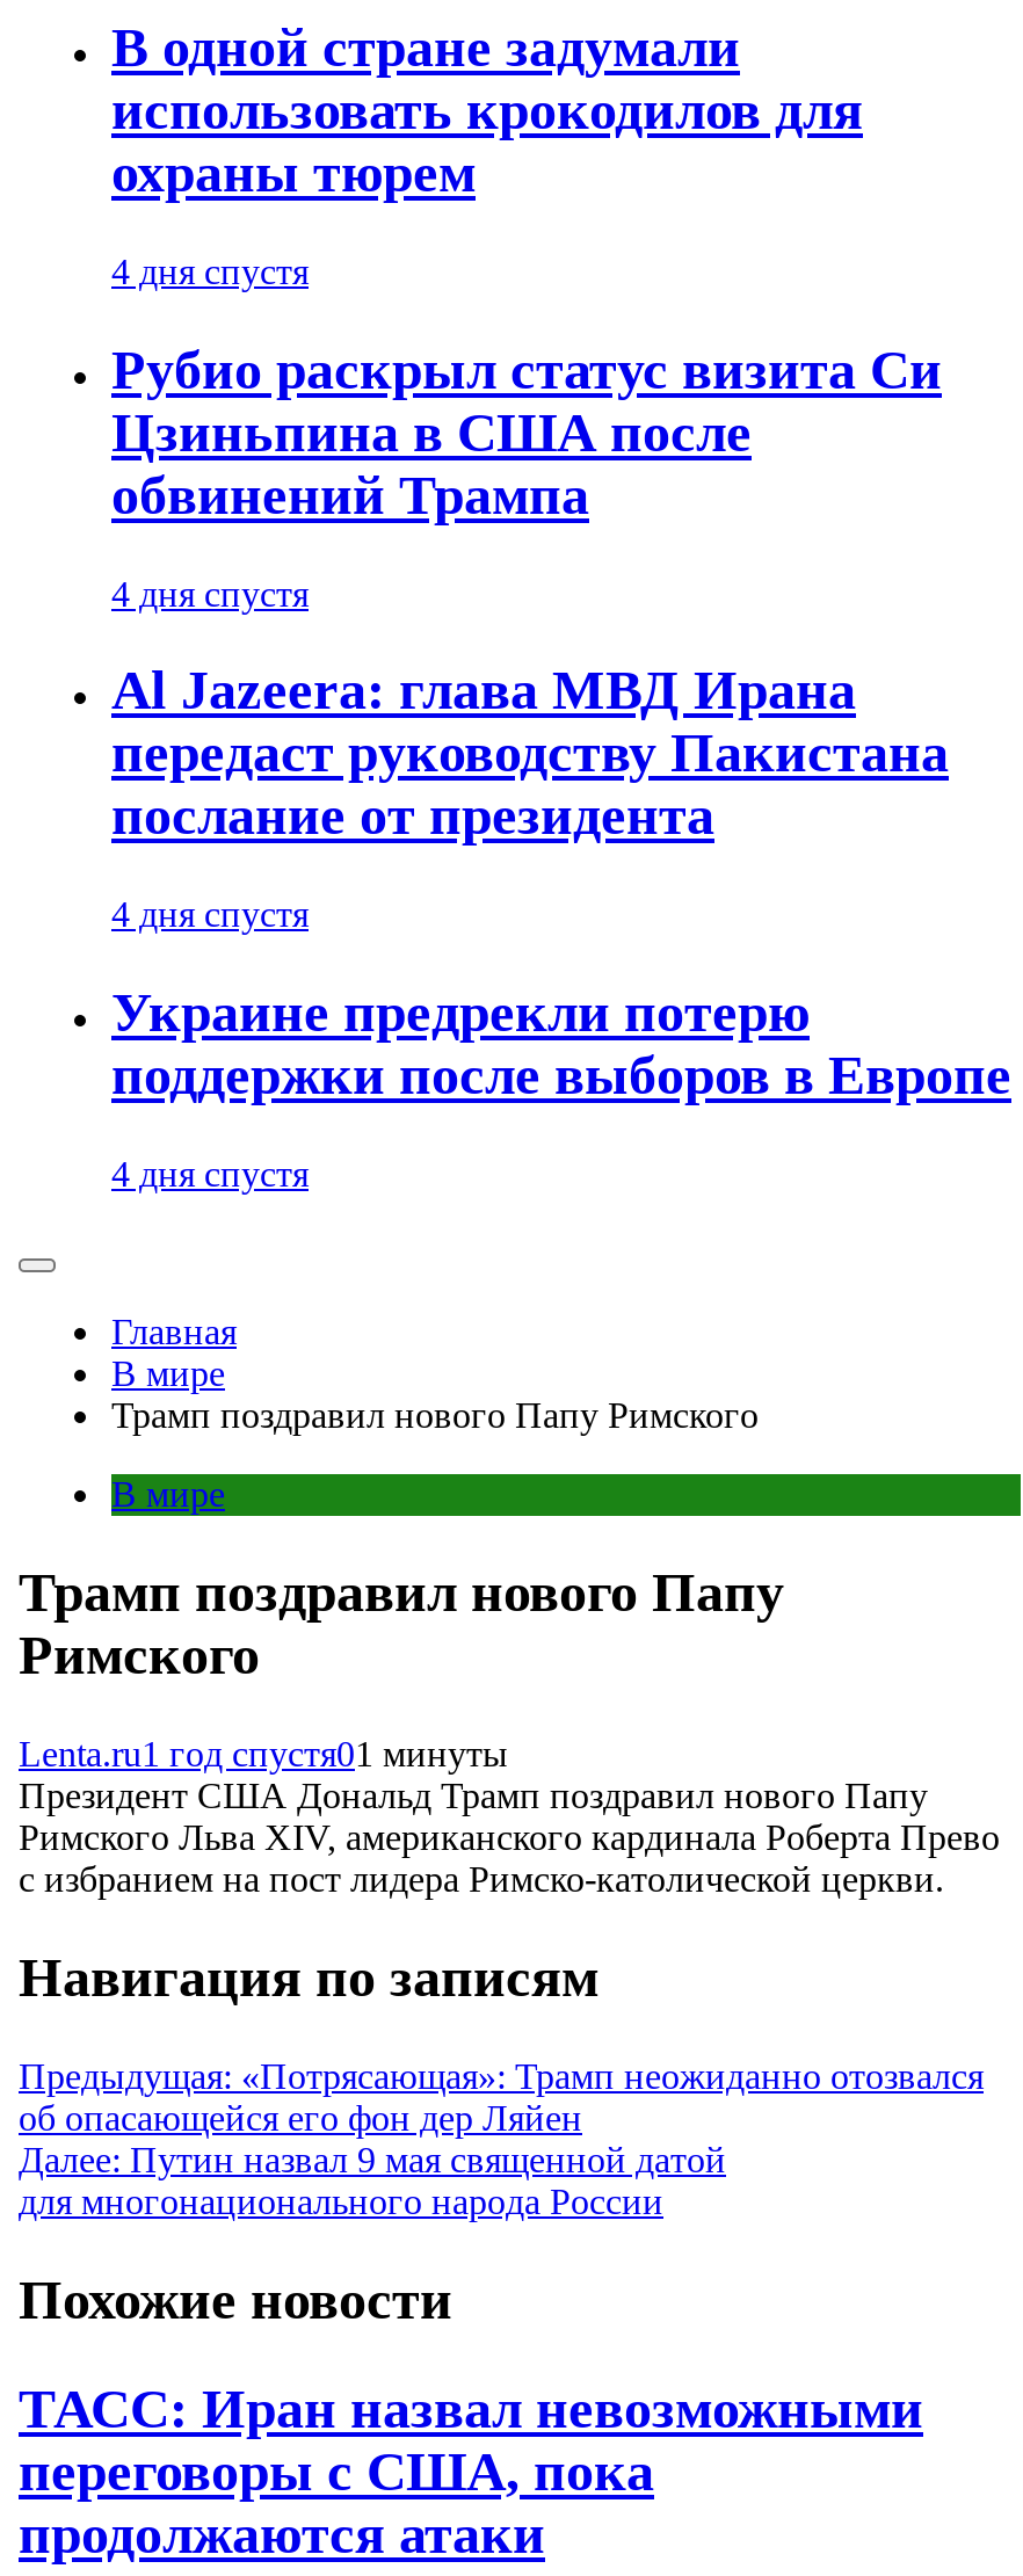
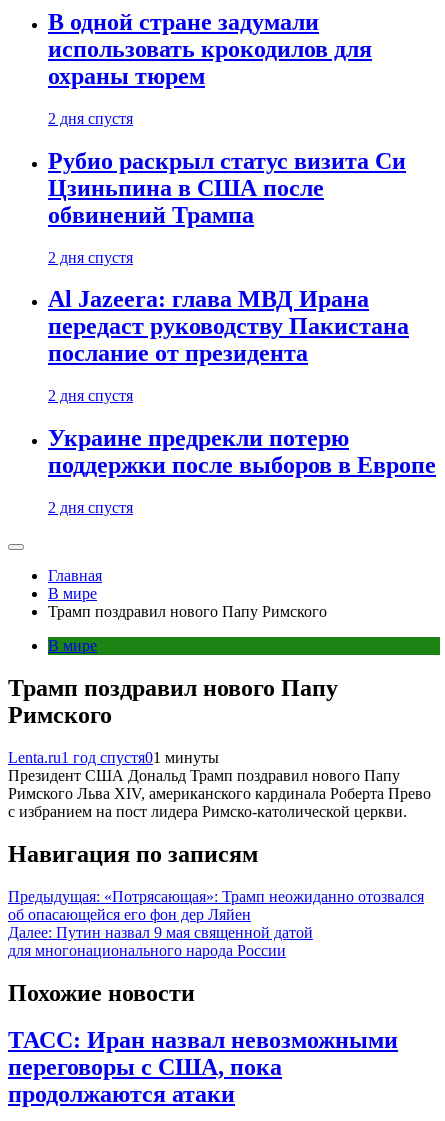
[111,251,309,291] 4 дня спустя -> [48,110,133,127] 2 дня спустя
[111,573,309,613] 4 дня спустя -> [48,249,133,266] 2 дня спустя
[111,895,309,935] 4 дня спустя -> [48,387,133,404] 2 дня спустя
[111,1155,309,1194] 4 дня спустя -> [48,499,133,516] 2 дня спустя

